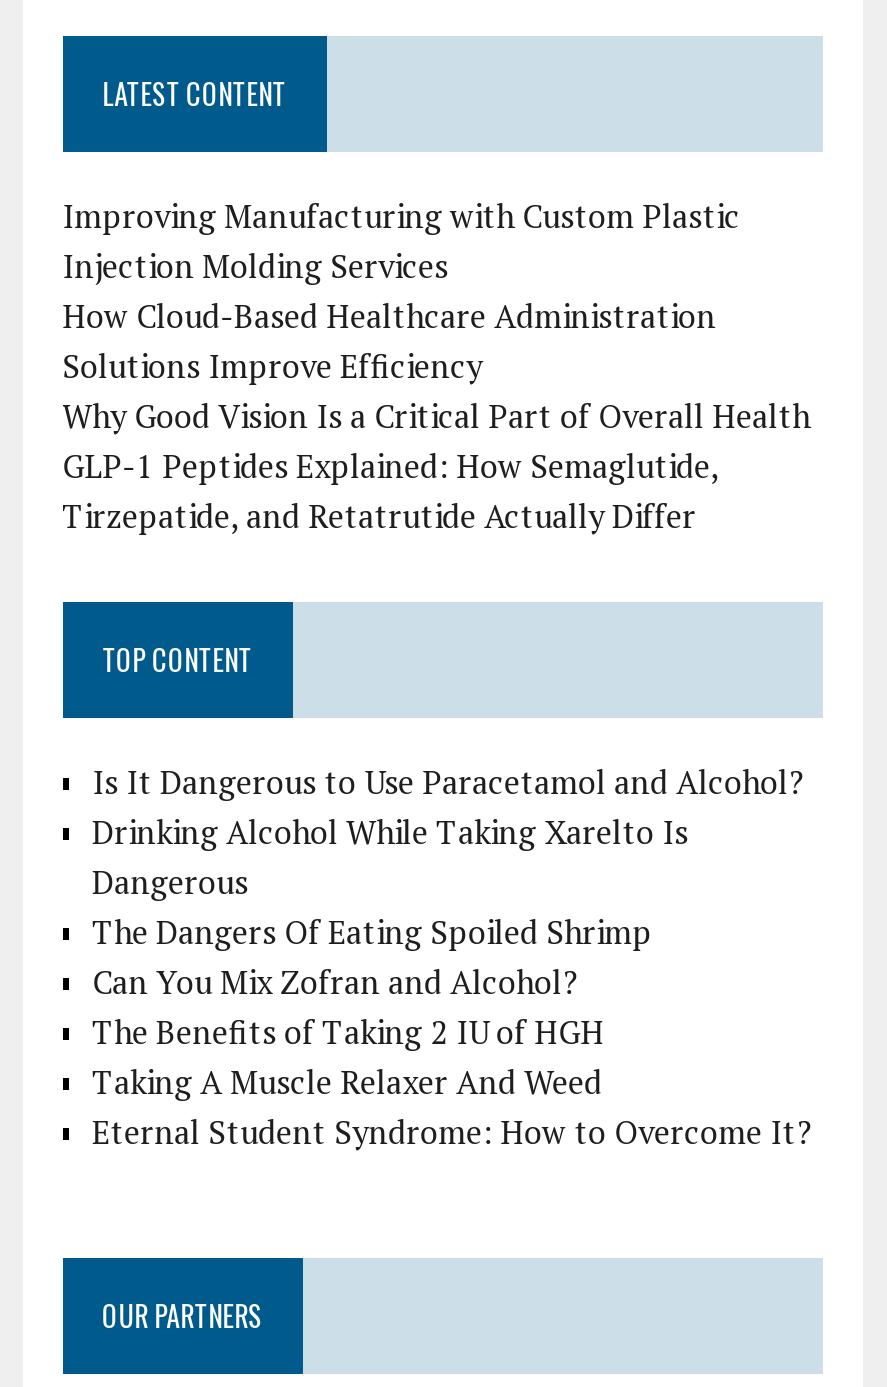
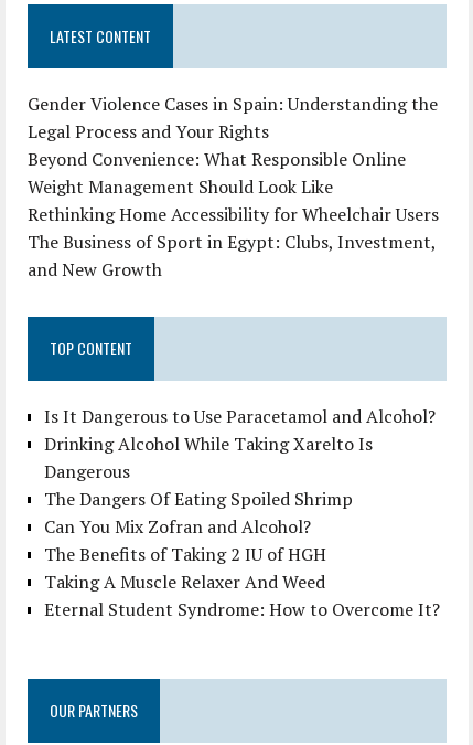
[62,194,810,538] Improving Manufacturing with Custom Plastic | Injection Molding Services | How Cloud-Based Healthcare Administration | Solutions Improve Efficiency | Why Good Vision Is a Critical Part of Overall Health | GLP-1 Peptides Explained: How Semaglutide, | Tirzepatide, and Retatrutide Actually Differ -> [27,92,438,282] Gender Violence Cases in Spain: Understanding the | Legal Process and Your Rights | Beyond Convenience: What Responsible Online | Weight Management Should Look Like | Rethinking Home Accessibility for Wheelchair Users | The Business of Sport in Egypt: Clubs, Investment, | and New Growth

